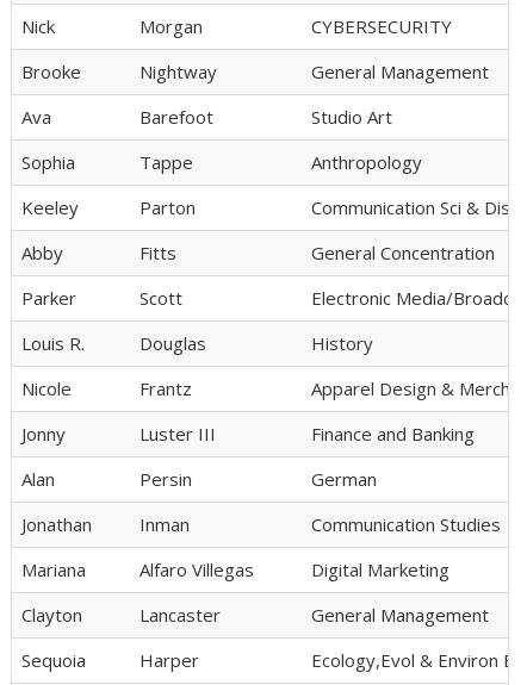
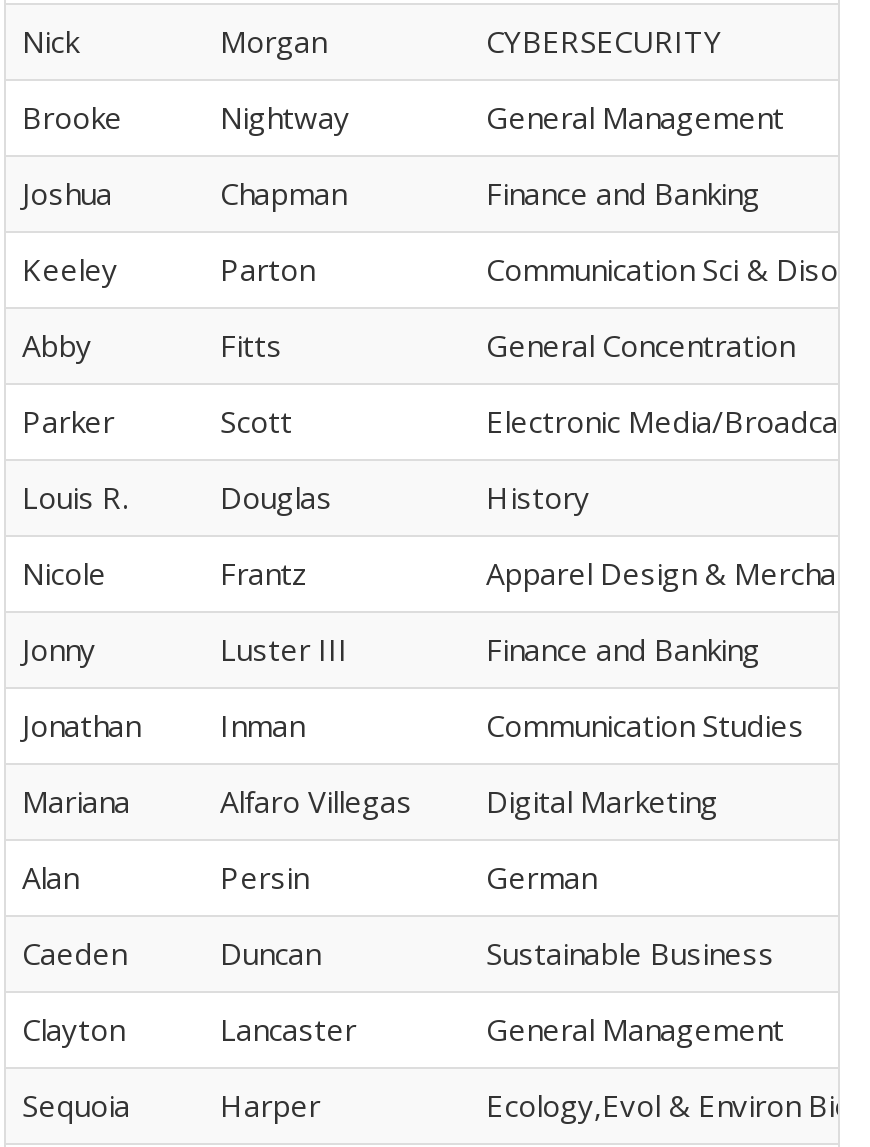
[21,104,422,174] Ava | Barefoot | Studio Art | Sophia | Tappe | Anthropology -> [22,172,760,212] Joshua | Chapman | Finance and Banking
moved [21,195,495,445] -> [22,248,794,668]: Keeley | Parton | Abby | ... | Luster III | Finance and Banking
moved [21,467,377,490] -> [22,856,596,896]: Alan | Persin | German
moved [21,512,501,581] -> [22,704,804,820]: Jonathan | Inman | Communication Studies | Mariana | Alfaro Villegas | Digital Marketing
none -> [22,932,774,972] Caeden | Duncan | Sustainable Business

